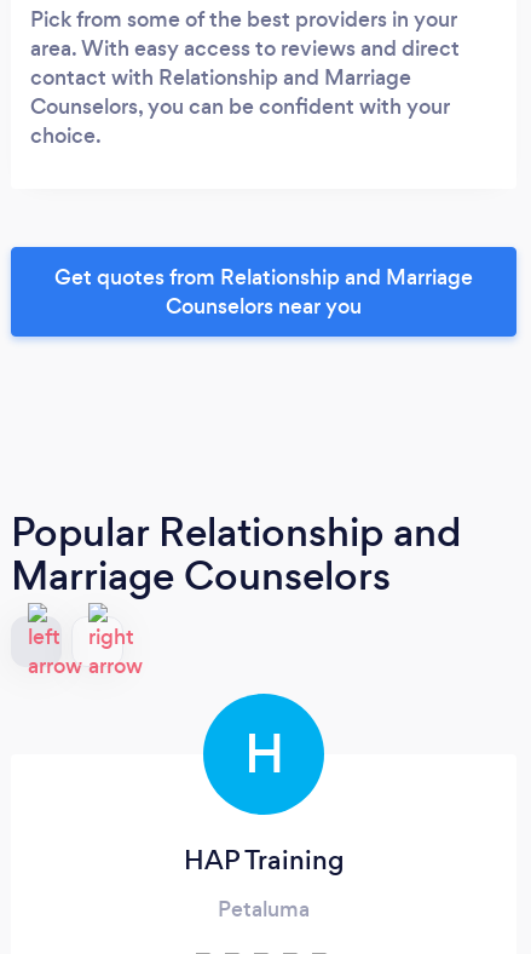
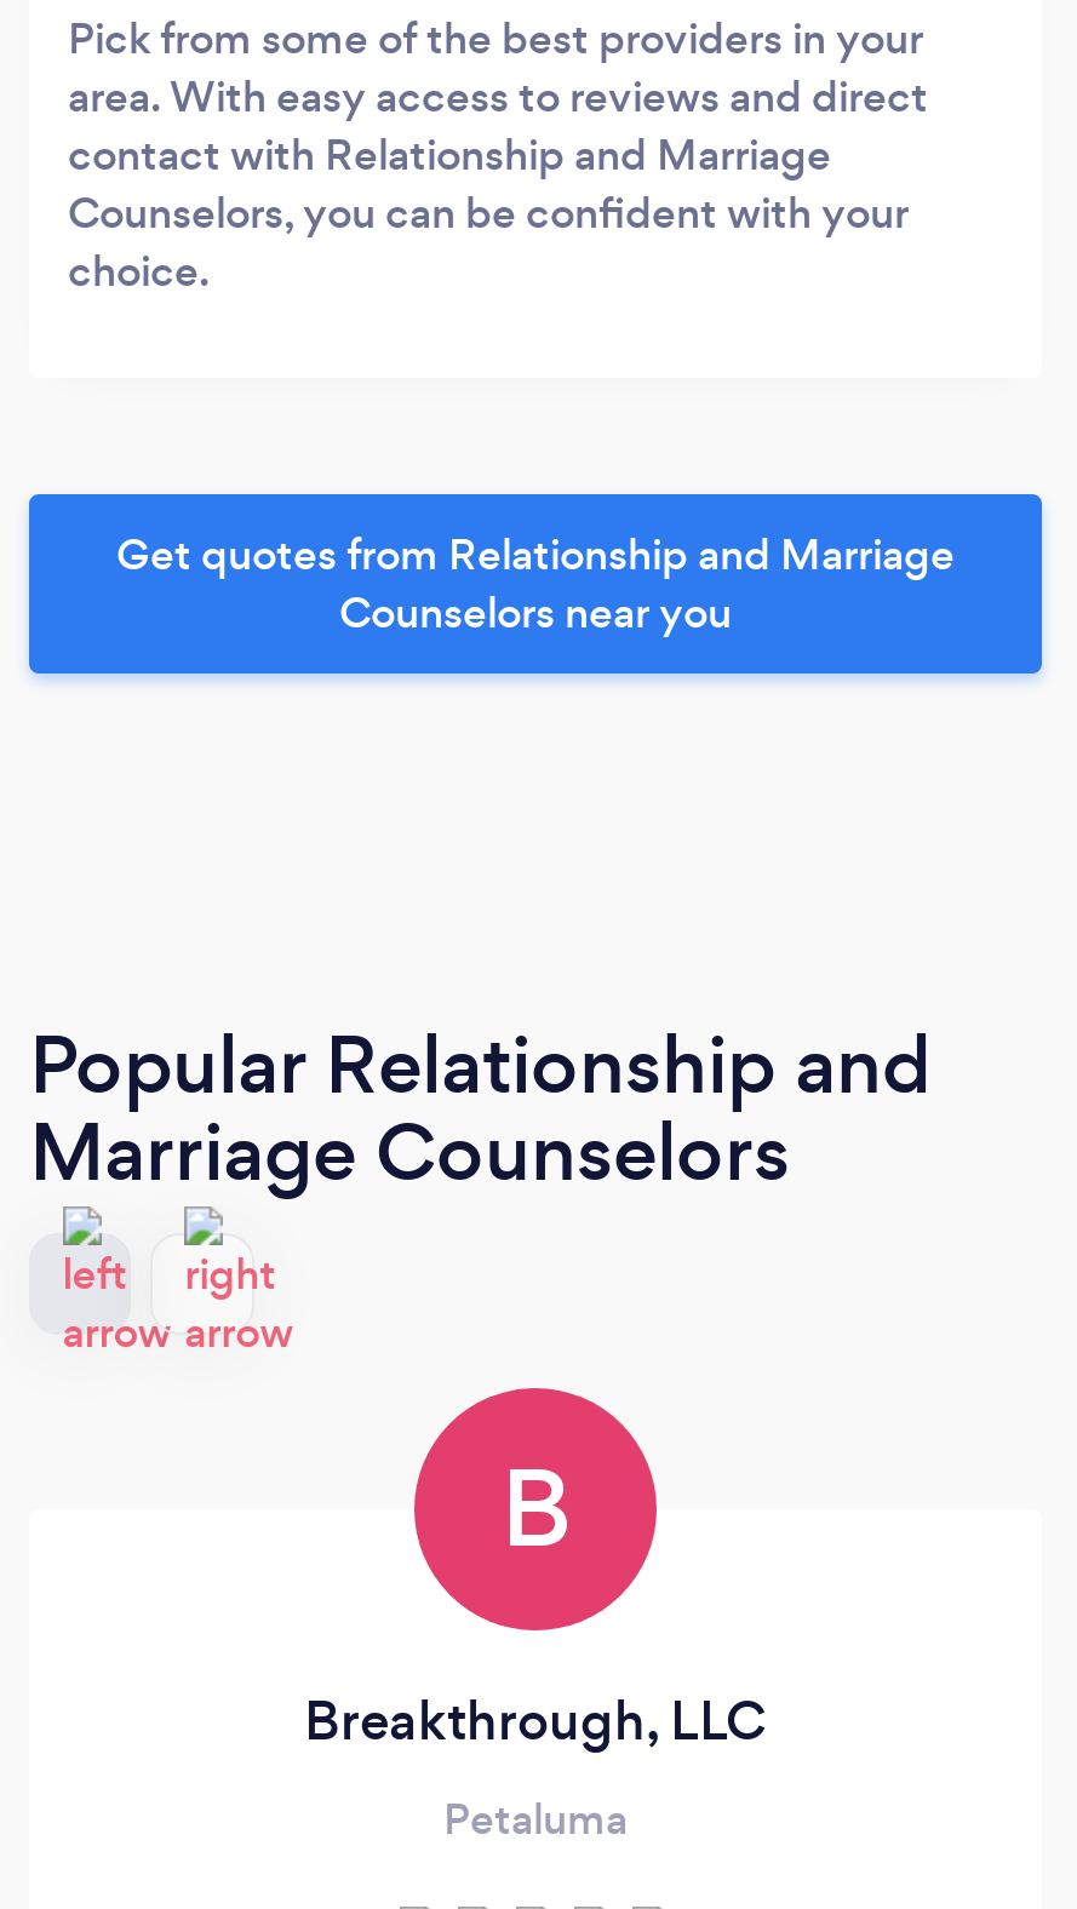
[244,718,284,790] H -> [500,1436,571,1582] B
[183,841,344,879] HAP Training -> [304,1683,767,1759] Breakthrough, LLC

